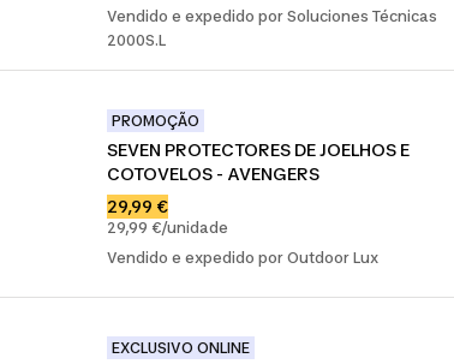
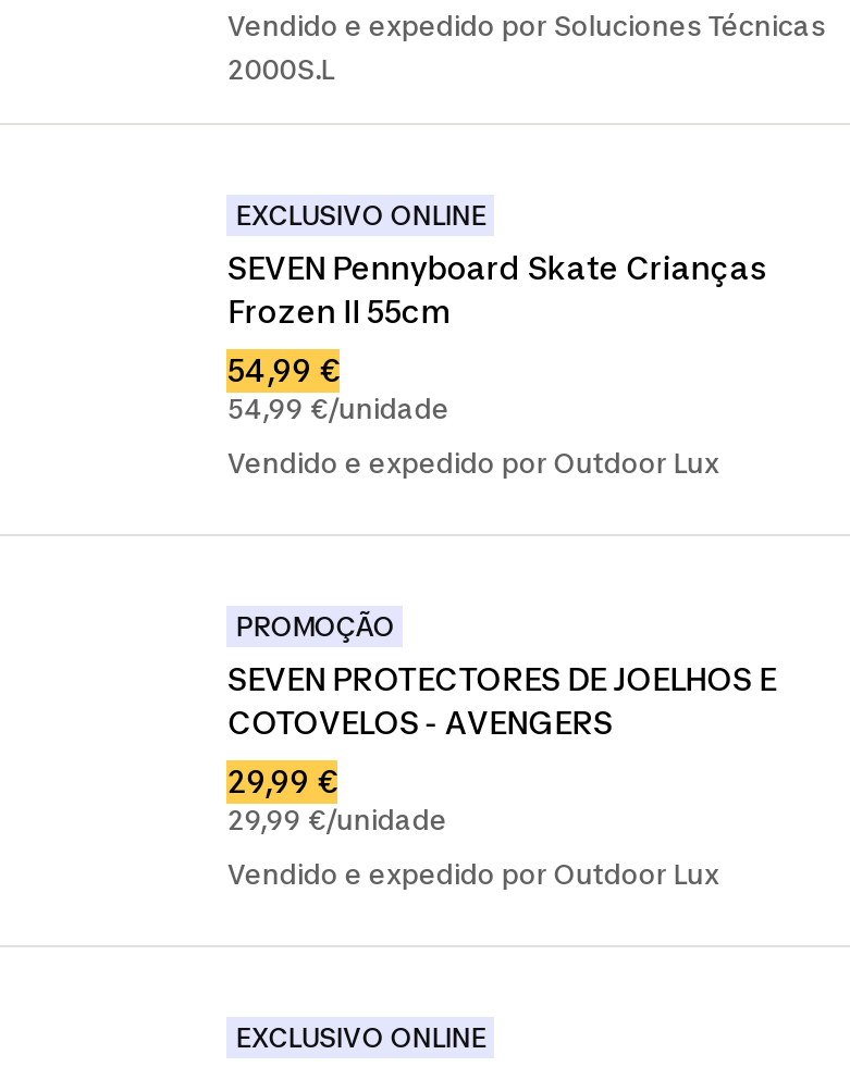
none -> [227,199,767,480] EXCLUSIVO ONLINE | SEVEN Pennyboard Skate Crianças | Frozen II 55cm | 54,99 € | 54,99 €/unidade | Vendido e expedido por Outdoor Lux

